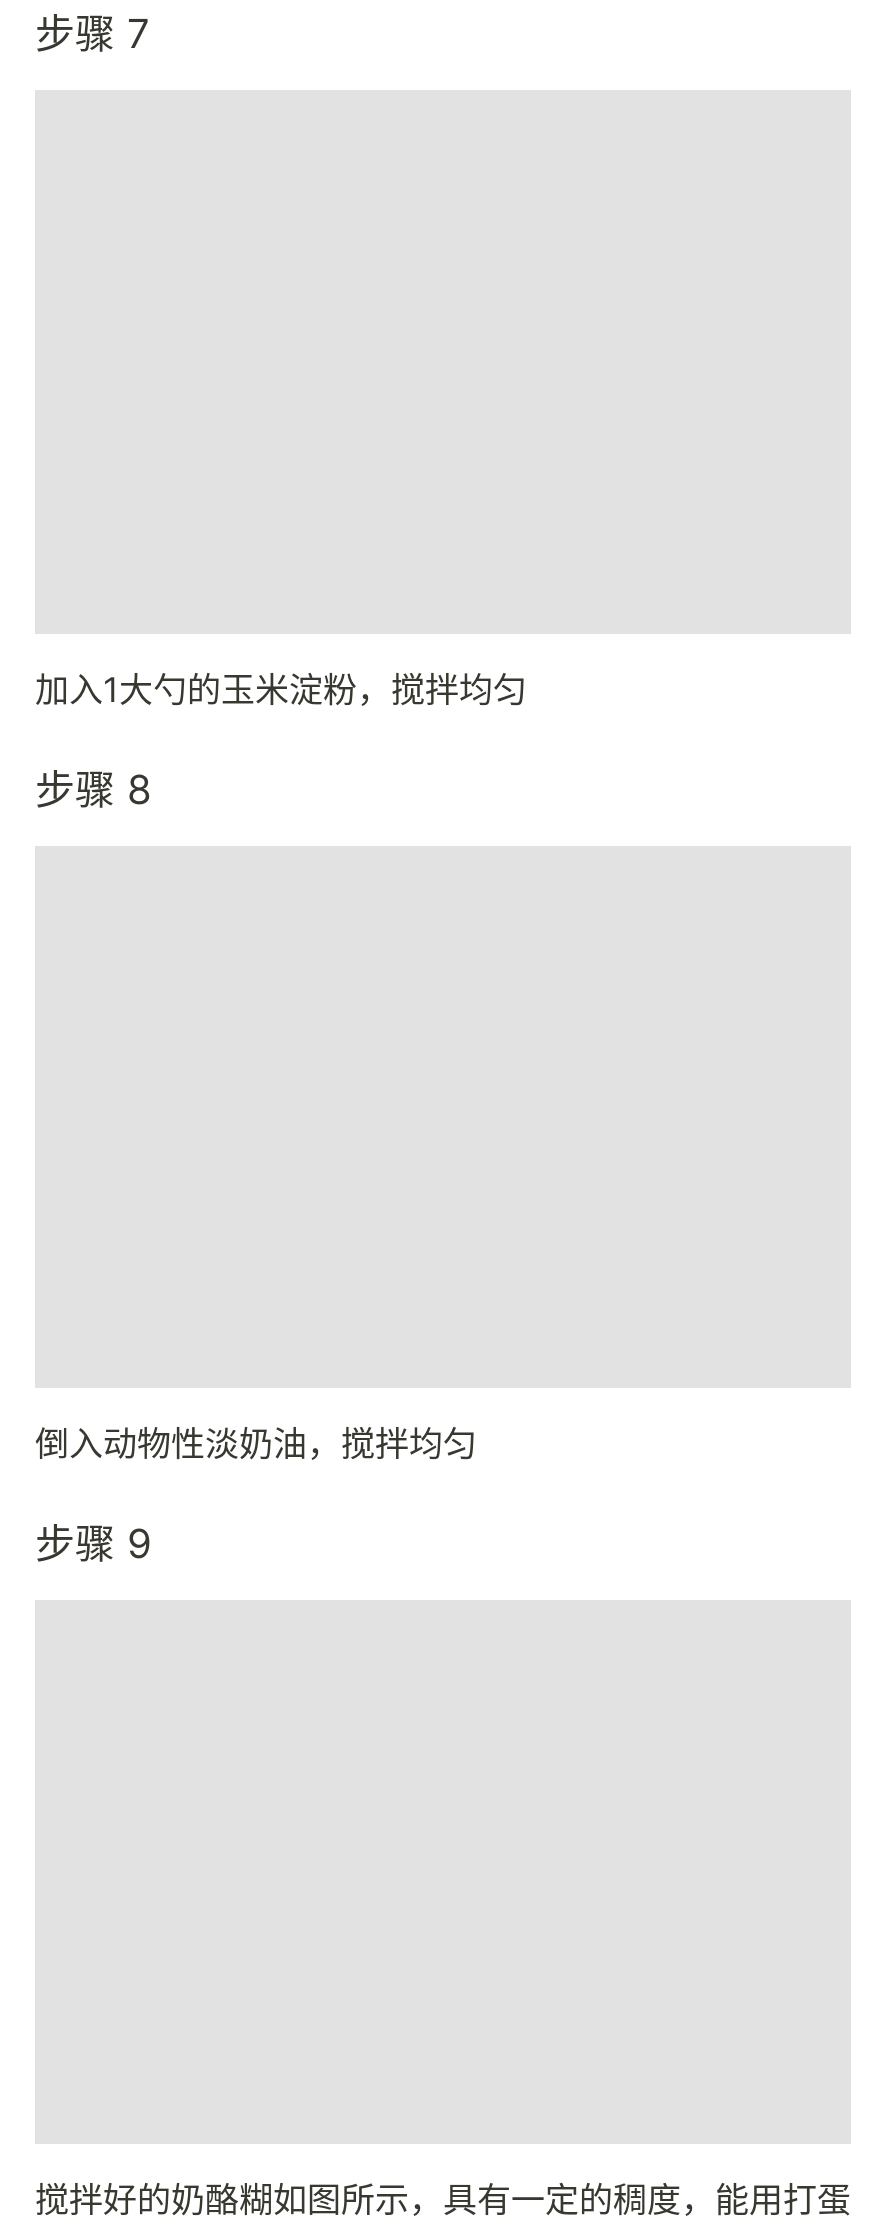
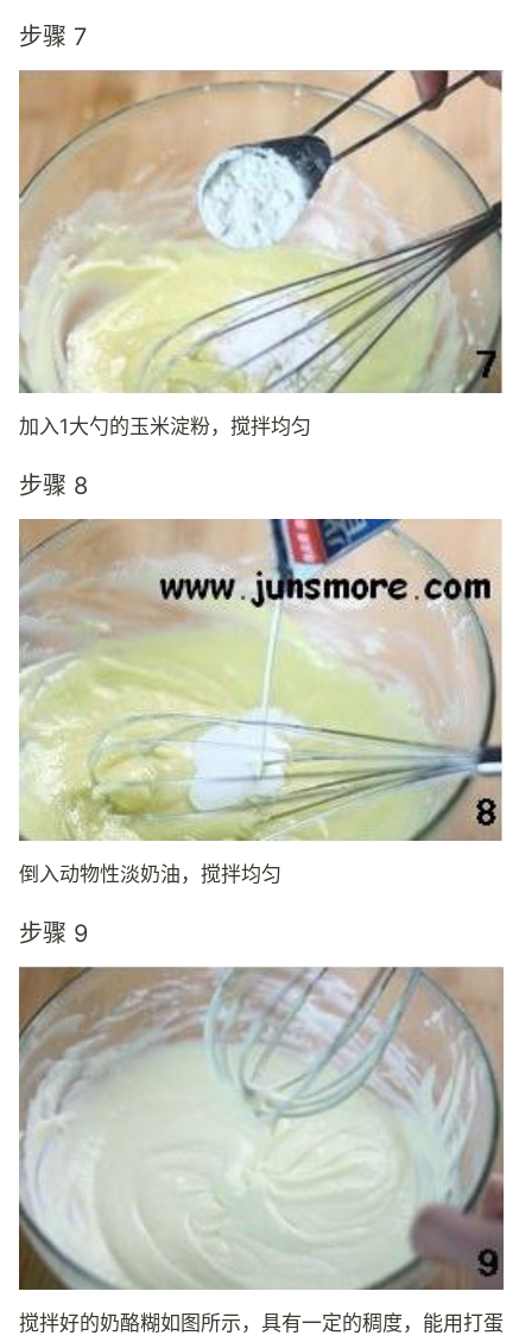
none -> [18,69,502,394] [image]
none -> [18,518,502,842] [image]
none -> [18,966,505,1291] [image]

